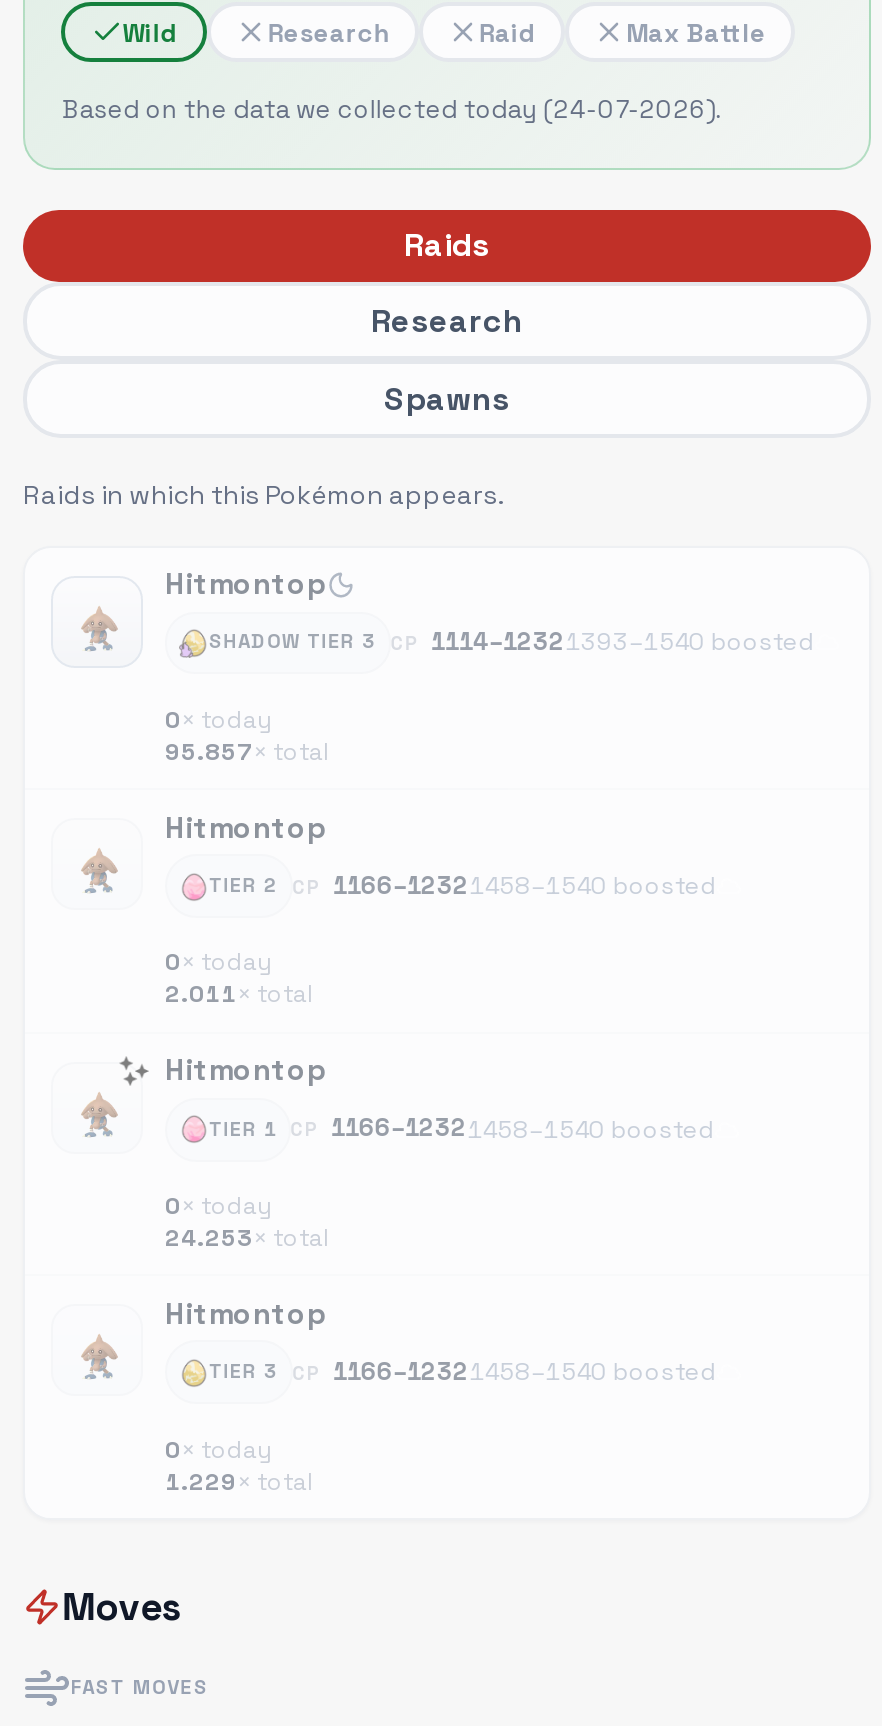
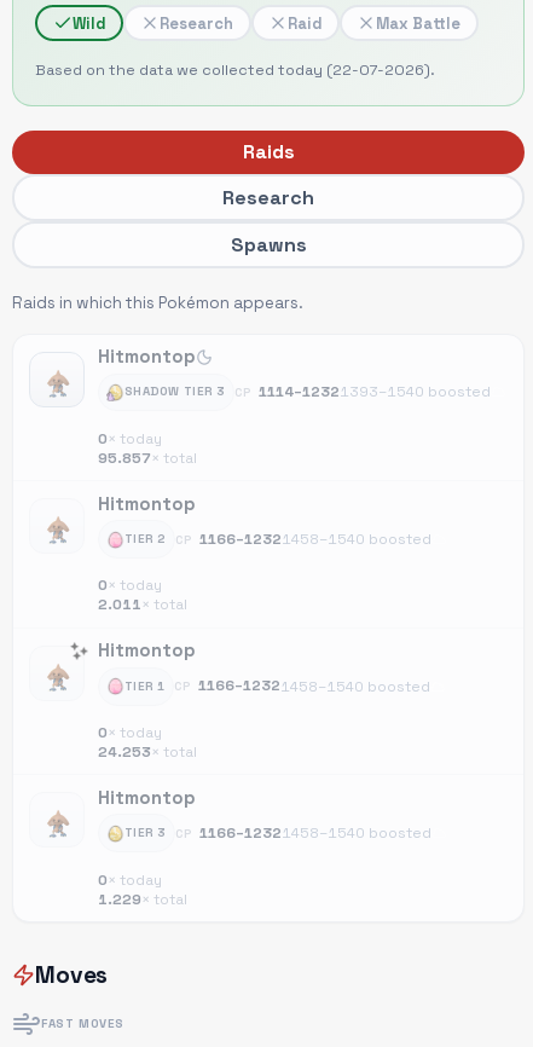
[62,95,724,127] Based on the data we collected today (24-07-2026). -> [36,61,436,80] Based on the data we collected today (22-07-2026).

